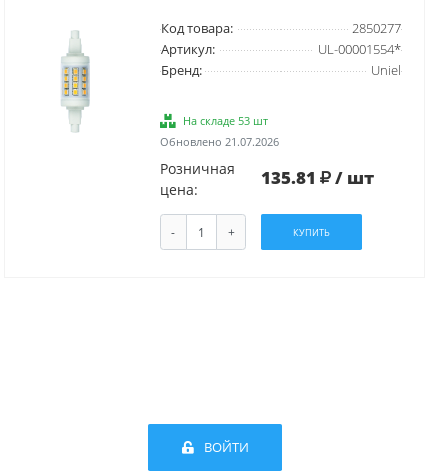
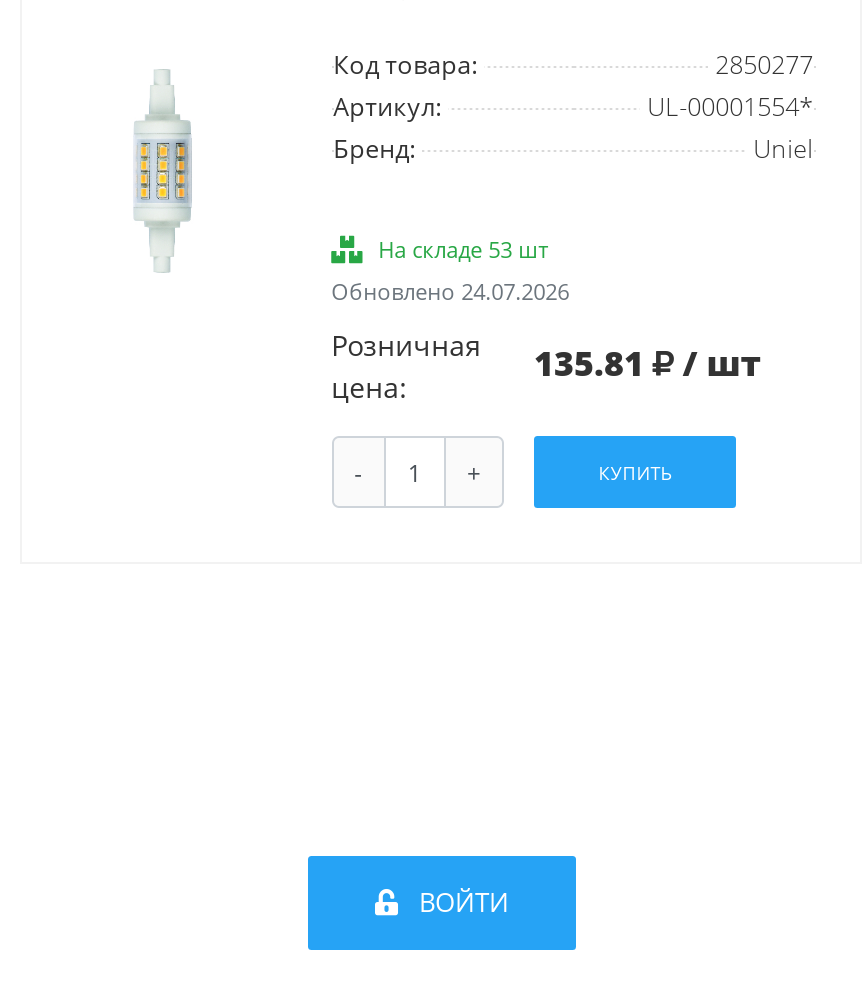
[160,134,279,149] Обновлено 21.07.2026 -> [331,276,569,306] Обновлено 24.07.2026

